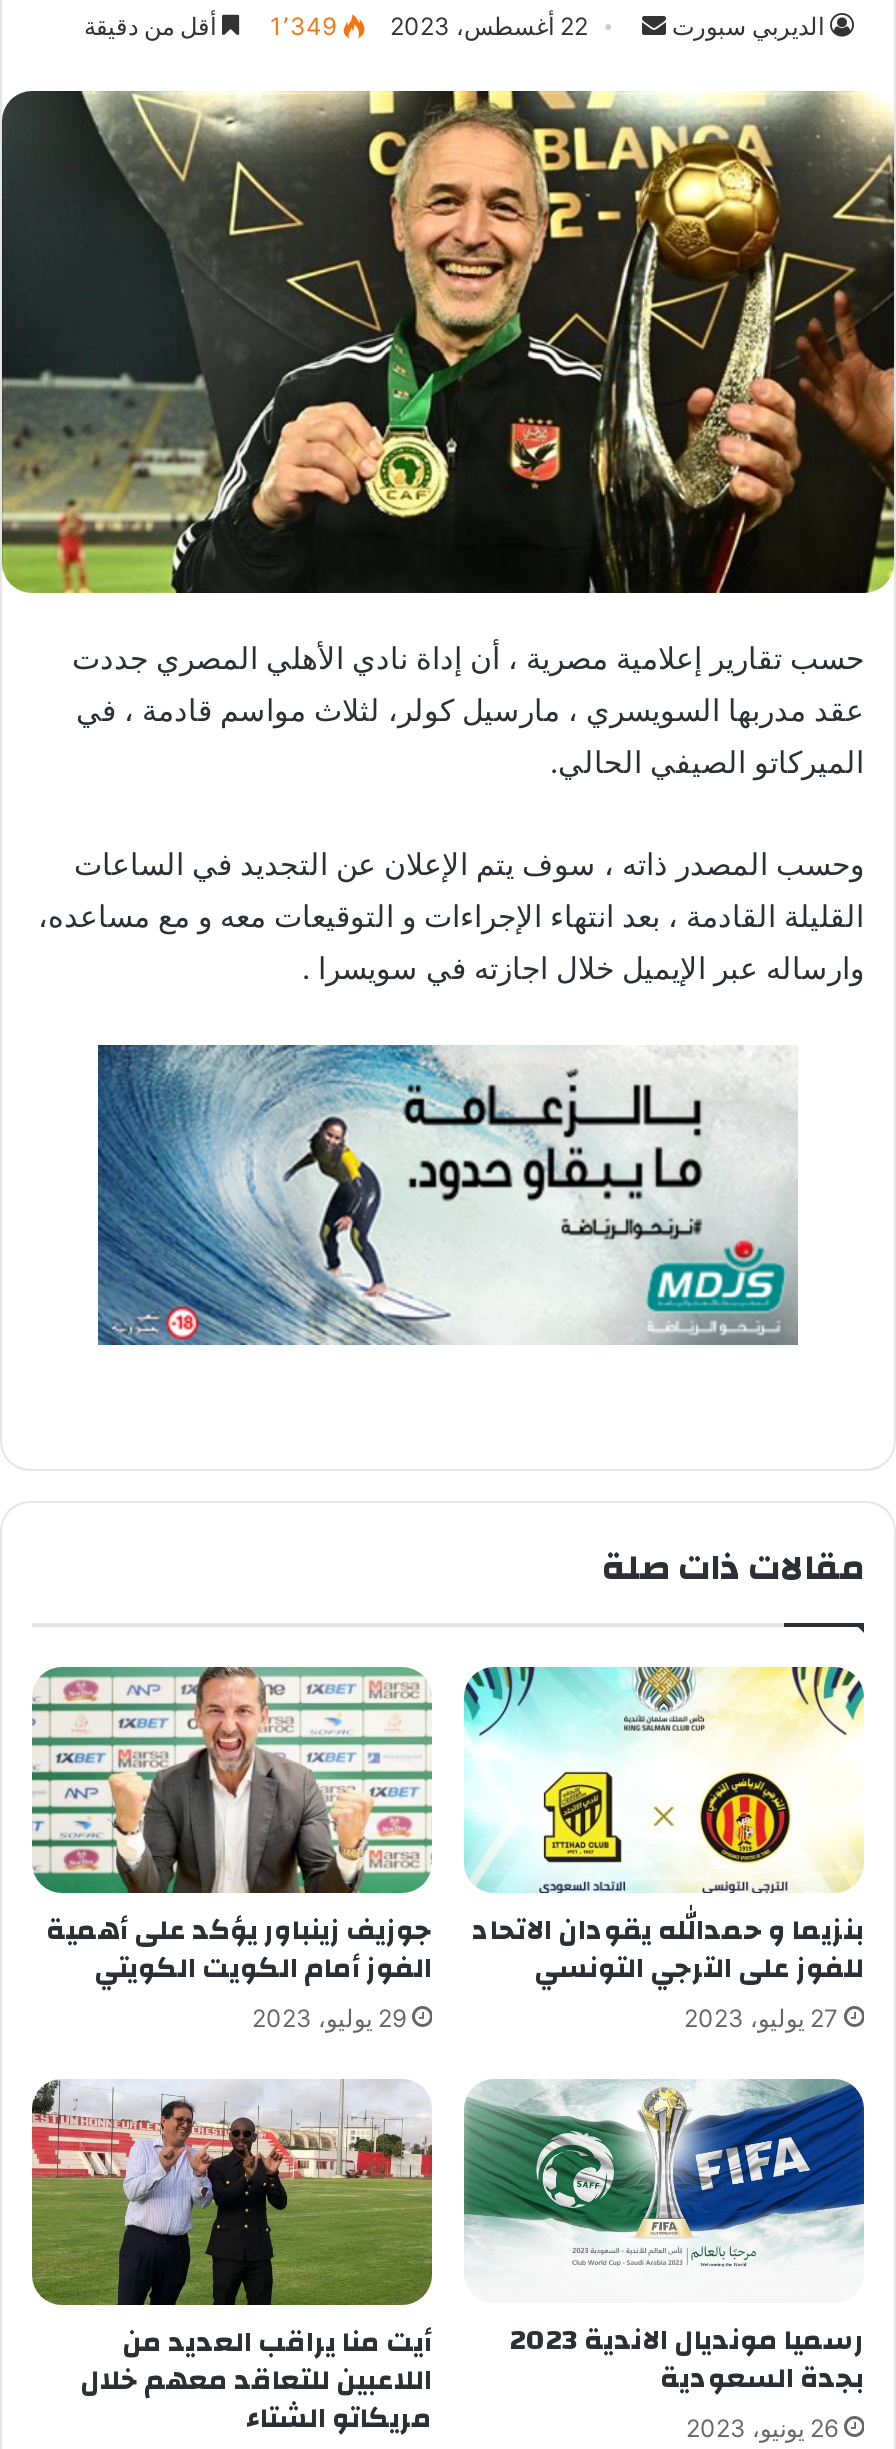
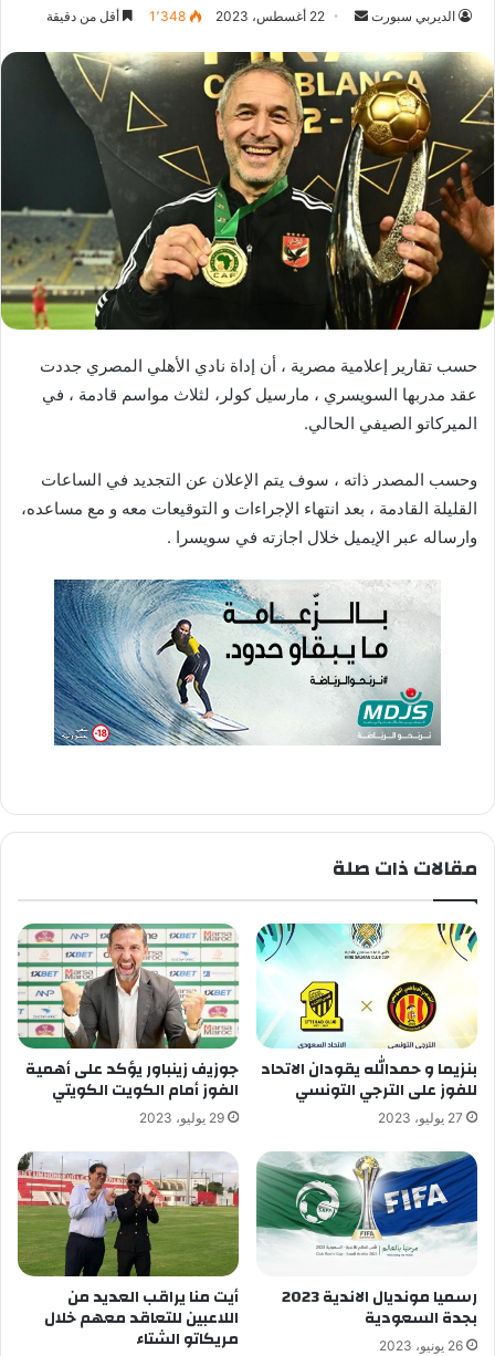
[270,11,336,41] 1٬349 -> [149,8,186,24] 1٬348

